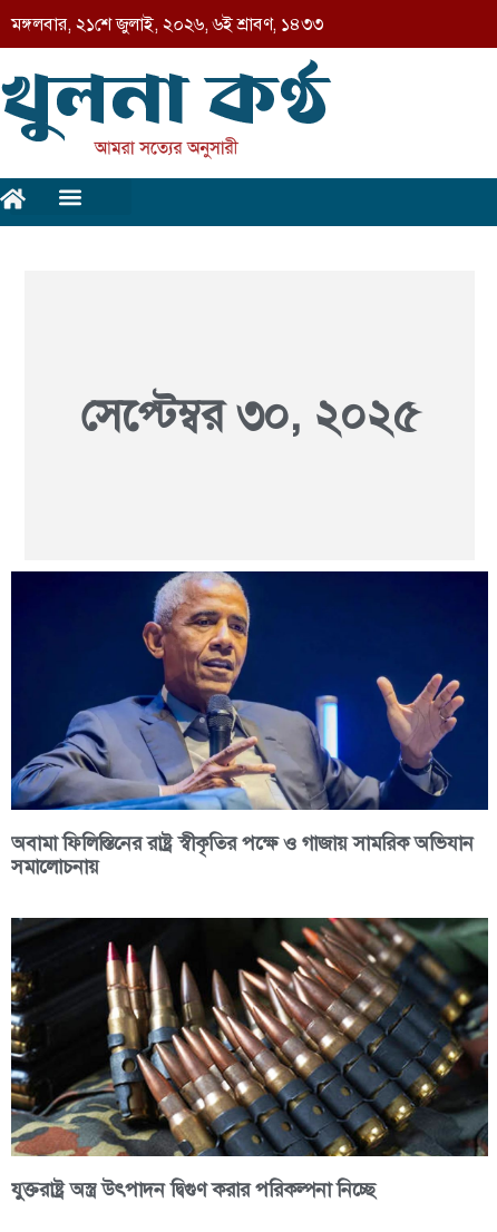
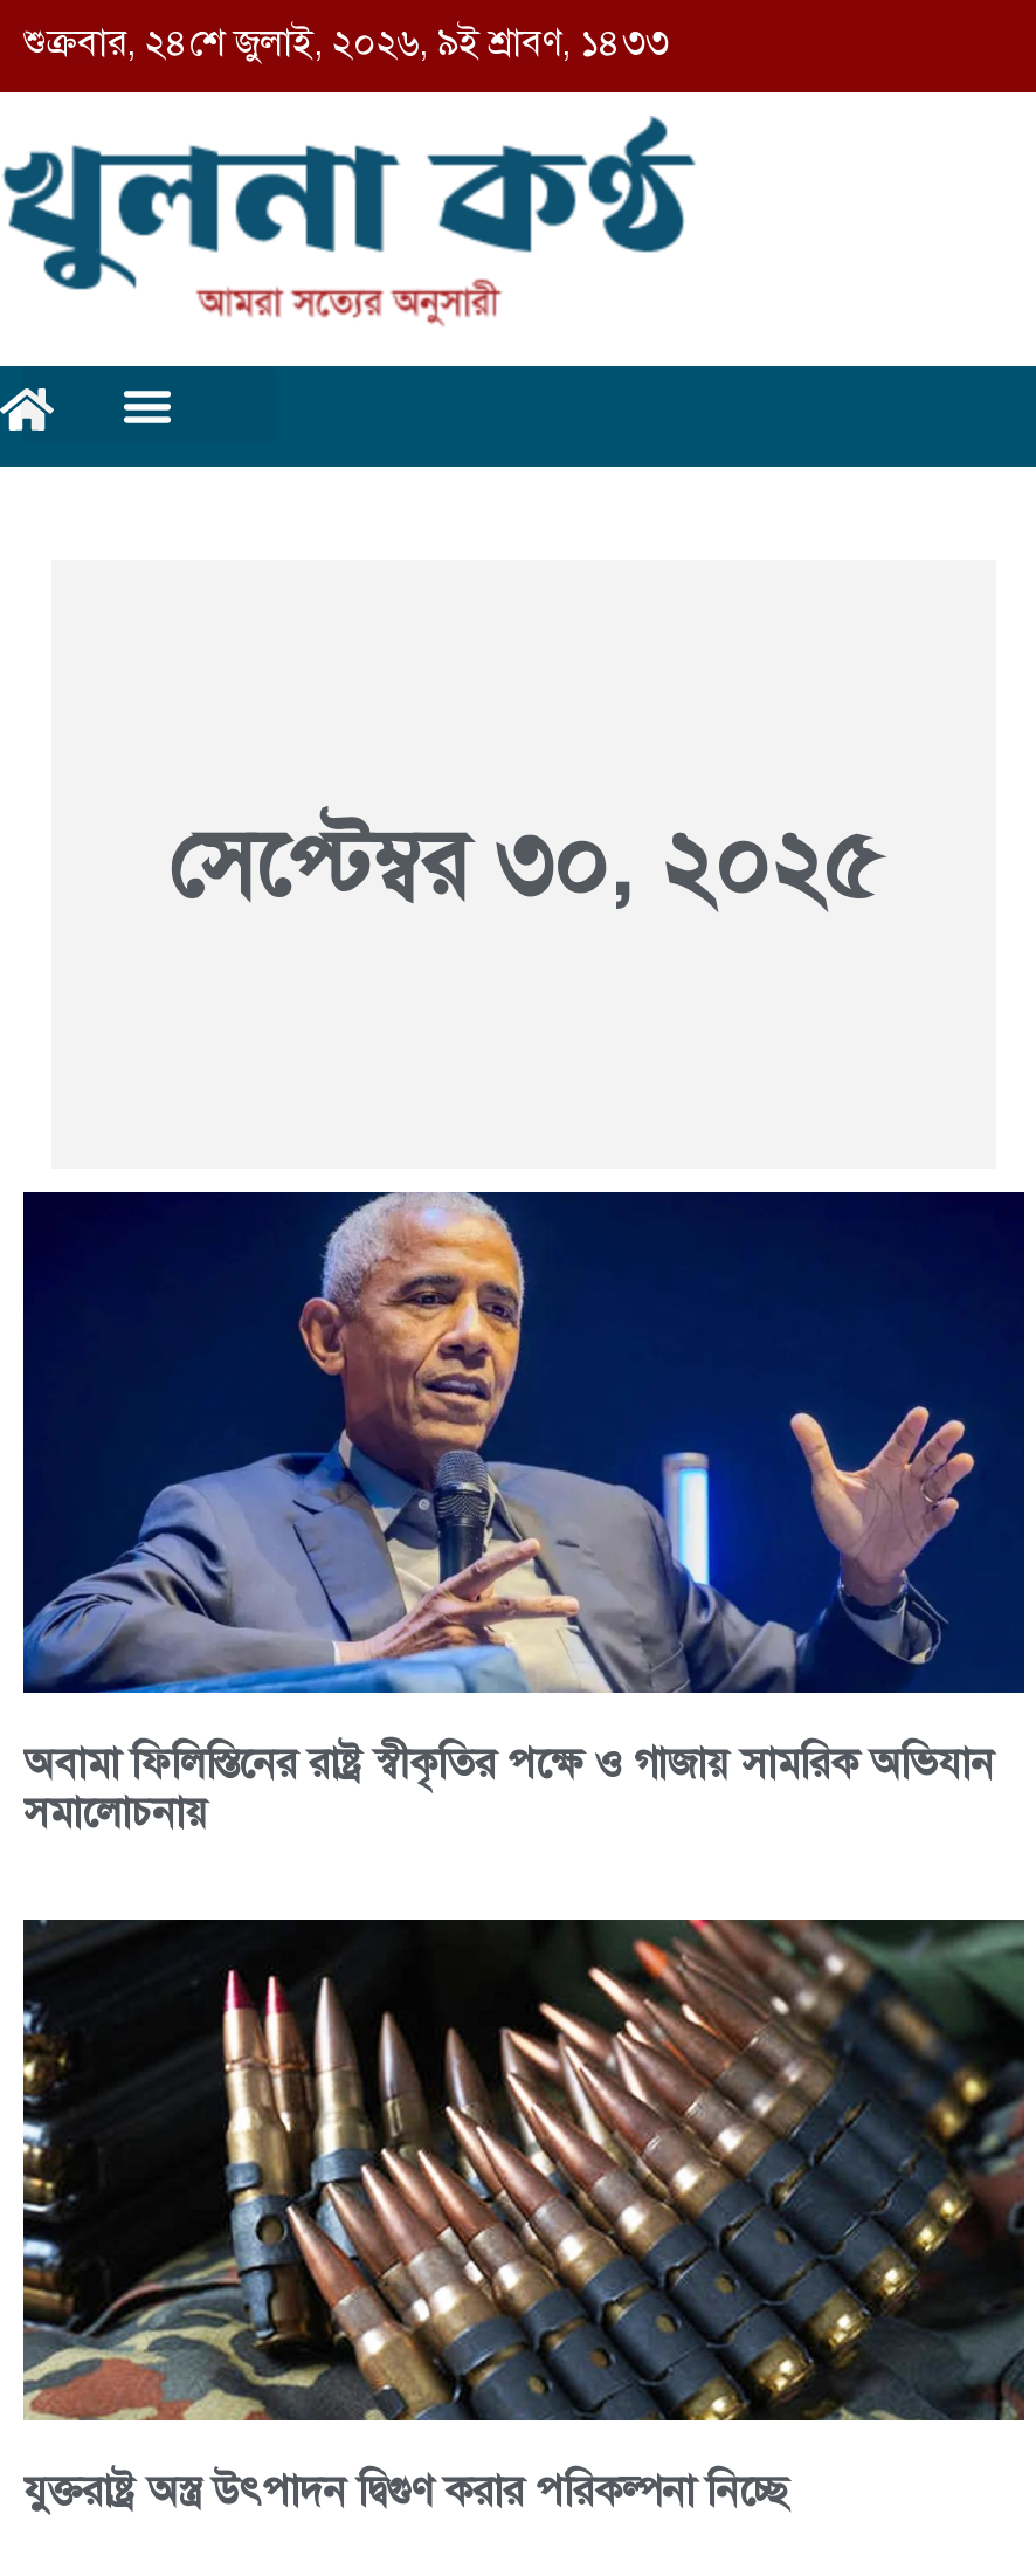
[11,12,323,36] মঙ্গলবার, ২১শে জুলাই, ২০২৬, ৬ই শ্রাবণ, ১৪৩৩ -> [23,18,669,67] শুক্রবার, ২৪শে জুলাই, ২০২৬, ৯ই শ্রাবণ, ১৪৩৩

